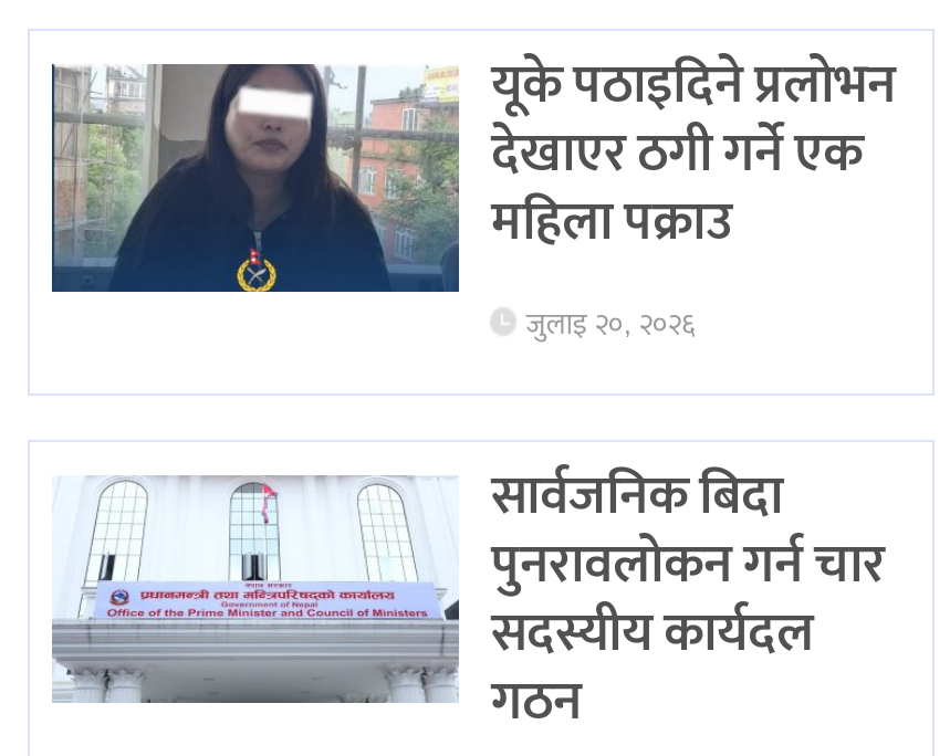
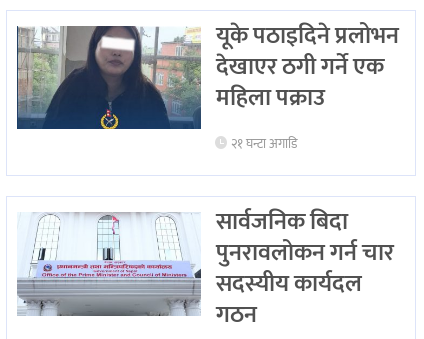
[526,304,694,350] जुलाइ २०, २०२६ -> [231,134,297,155] २१ घन्टा अगाडि

